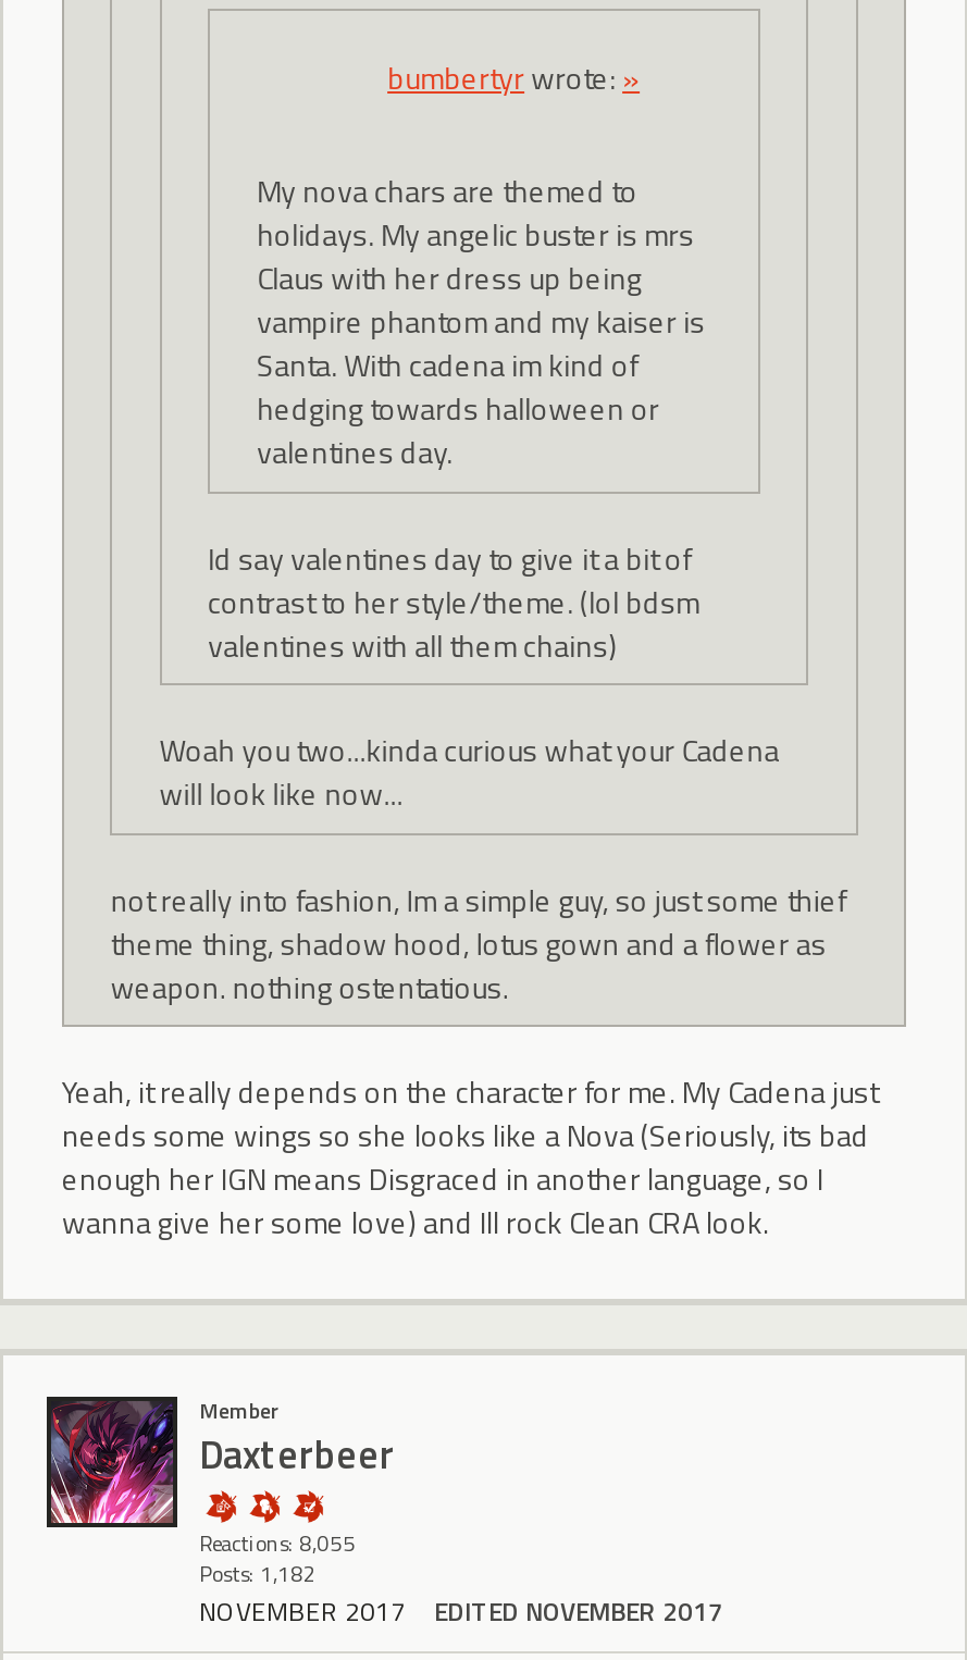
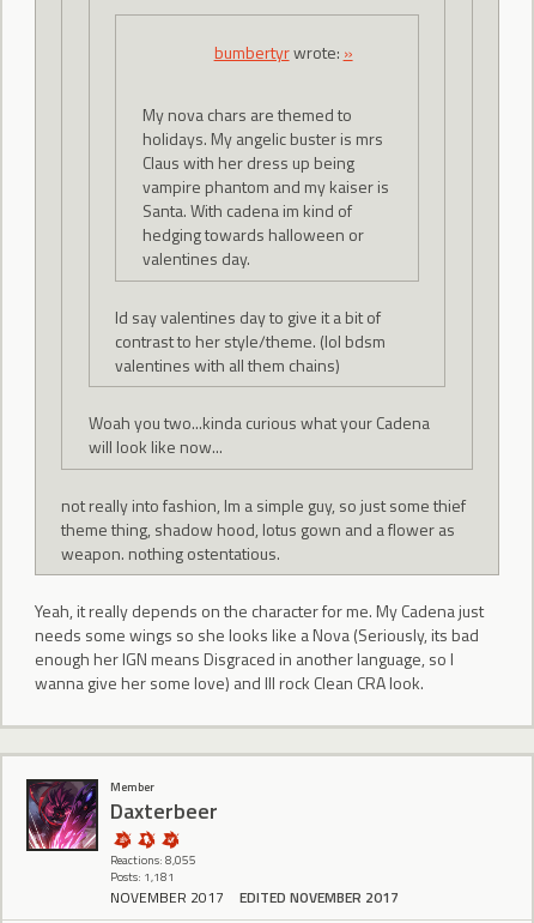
[199,1557,317,1589] Posts: 1,182 -> [110,867,175,885] Posts: 1,181

